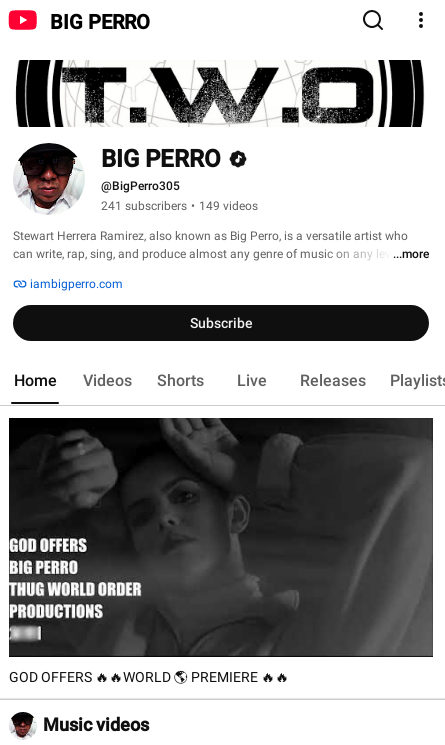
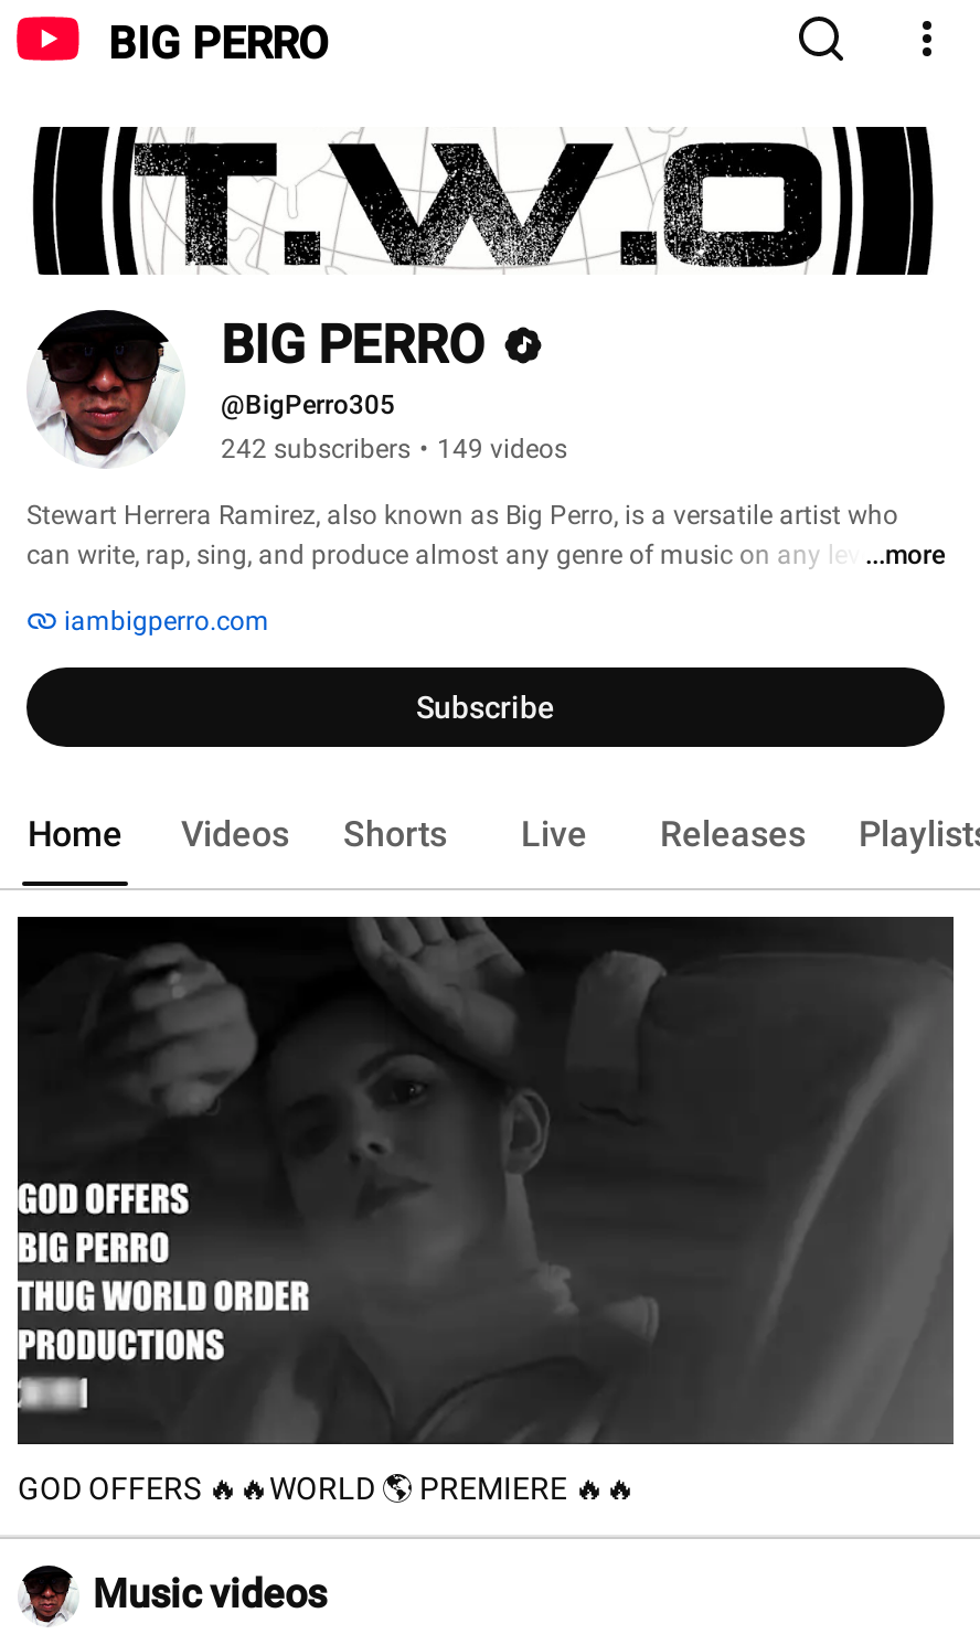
[101,199,258,213] 241 subscribers • 149 videos -> [221,434,567,464] 242 subscribers • 149 videos

